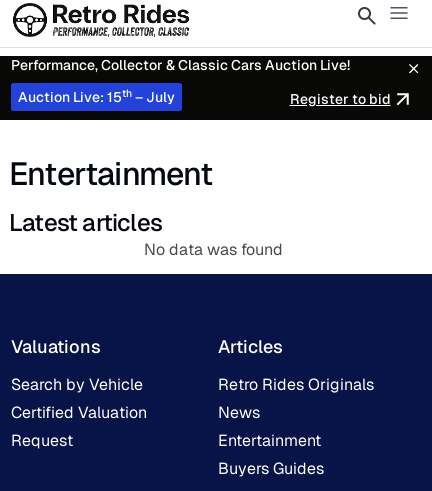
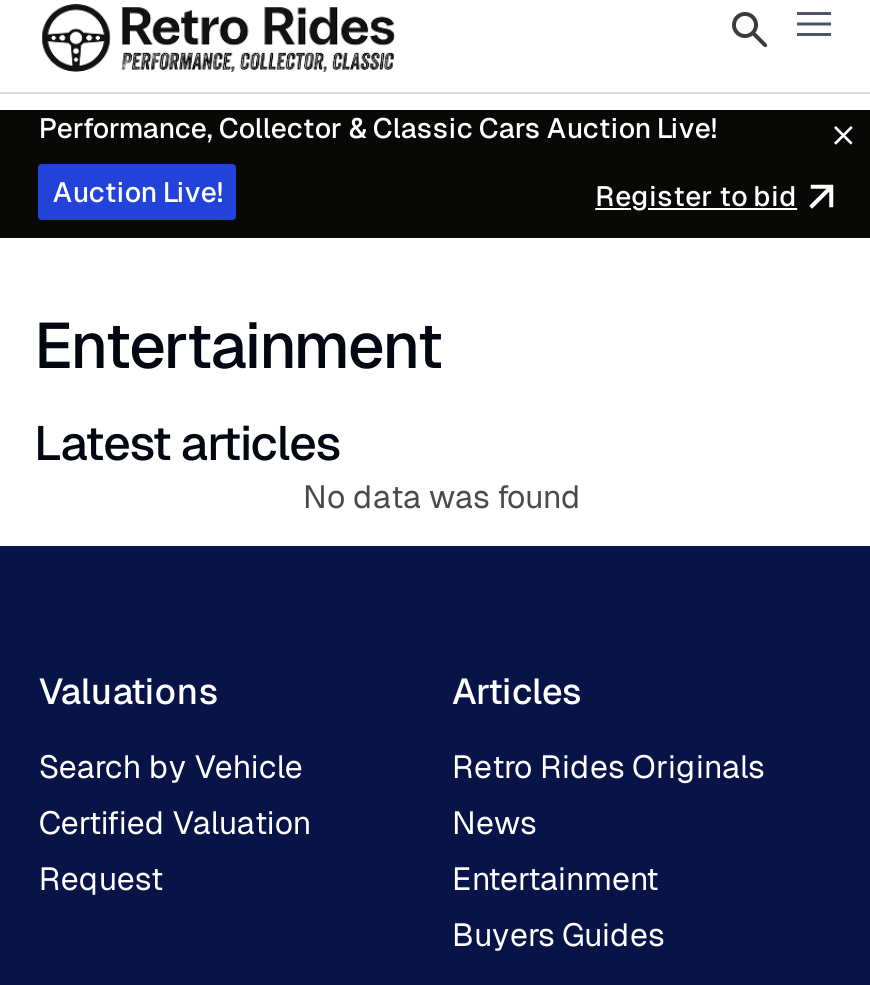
[18,86,175,106] Auction Live: 15th – July -> [53,174,223,210] Auction Live!

